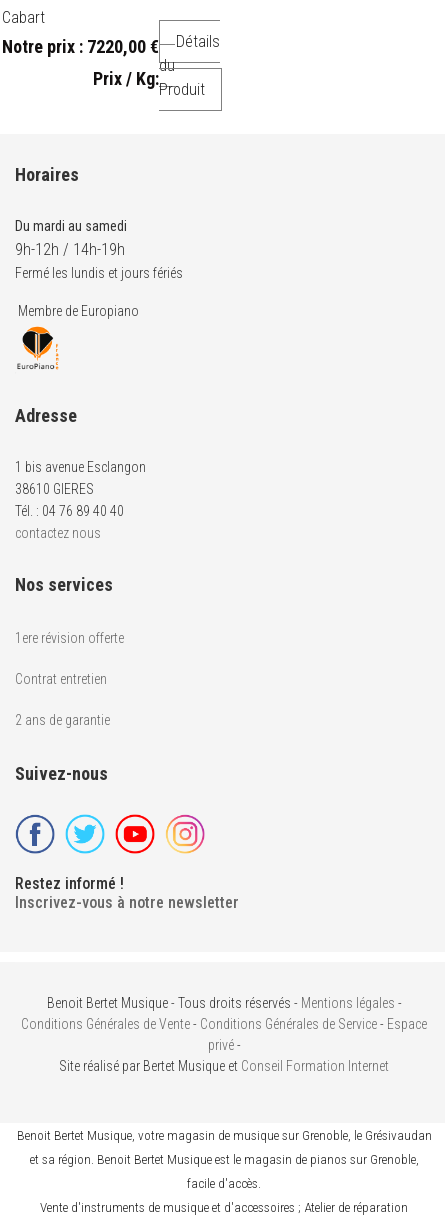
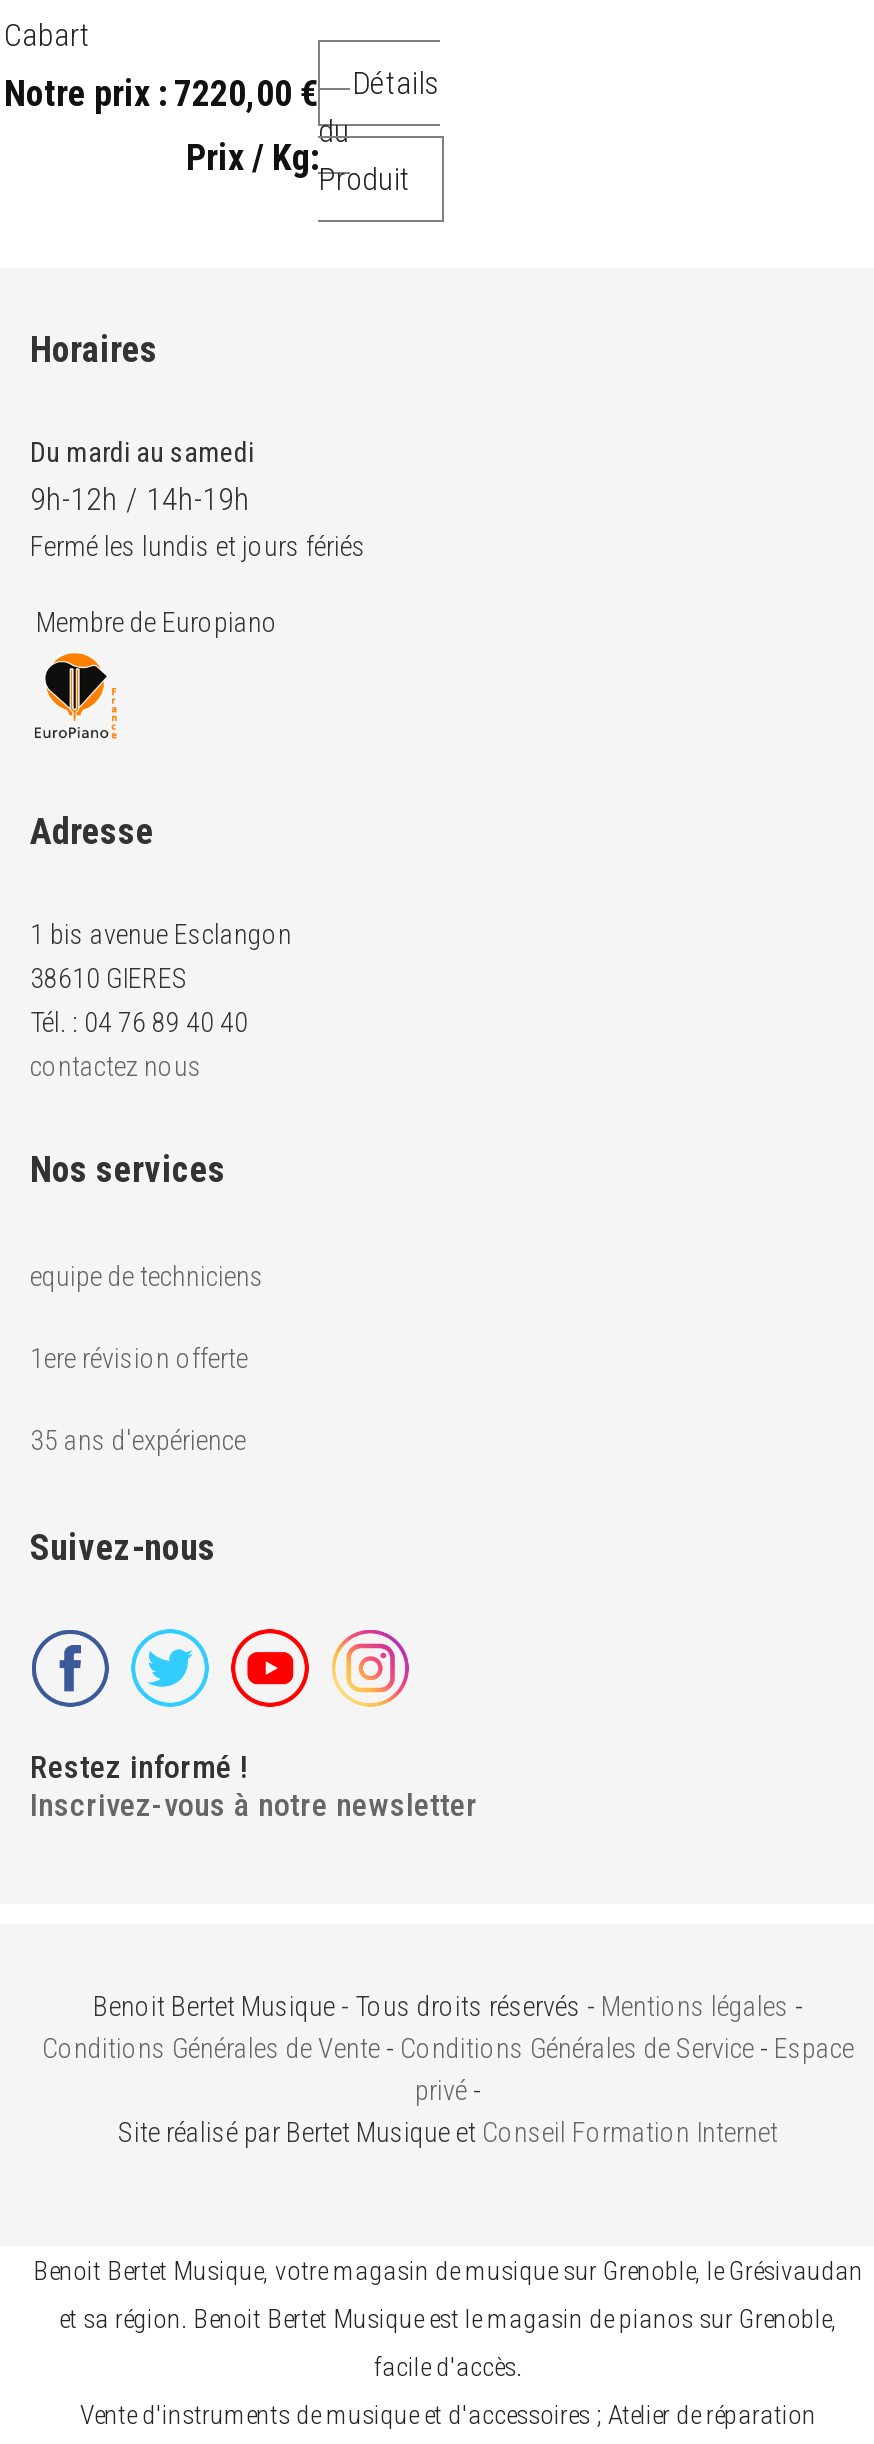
none -> [30,1260,264,1292] equipe de techniciens
moved [15,630,124,646] -> [30,1342,248,1374]: 1ere révision offerte
[15,671,110,728] Contrat entretien | 2 ans de garantie -> [30,1424,246,1456] 35 ans d'expérience

